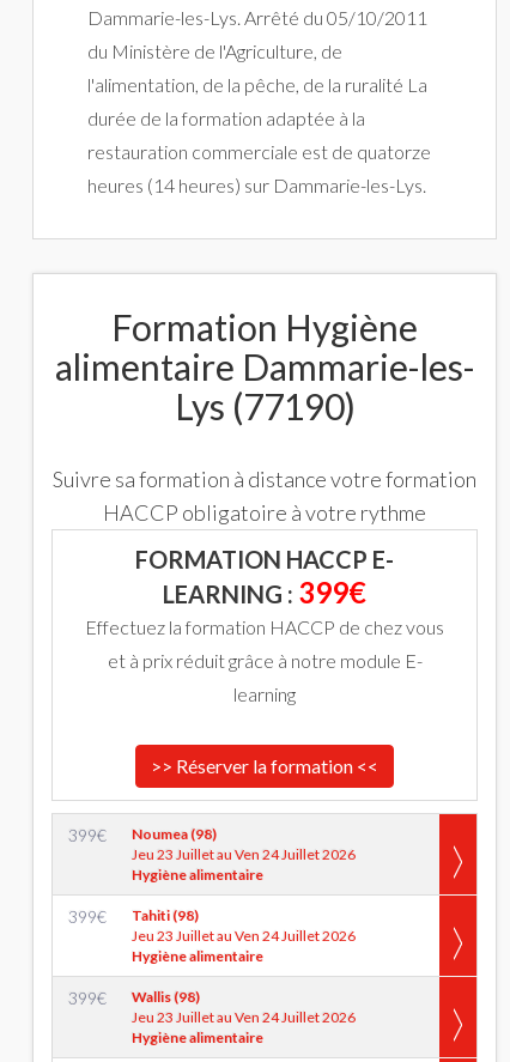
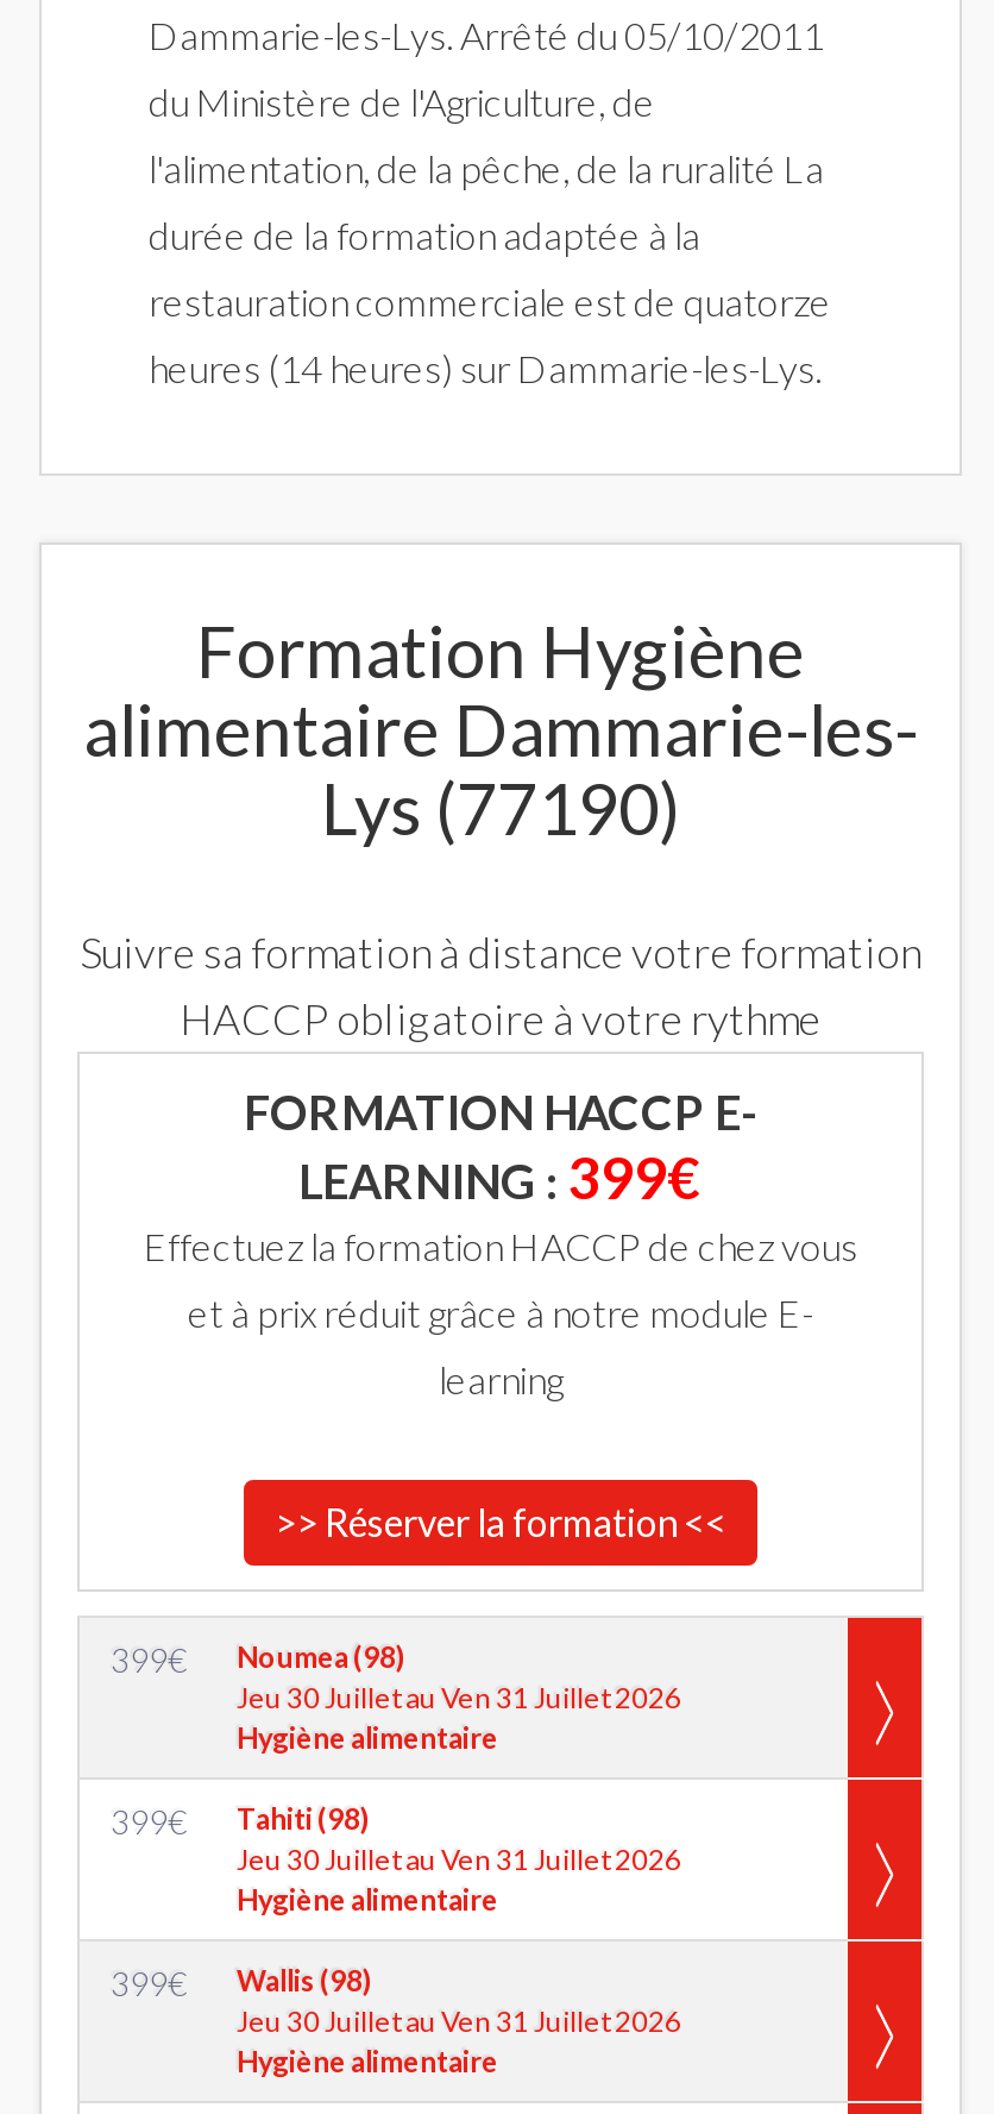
[132,845,356,863] Jeu 23 Juillet au Ven 24 Juillet 2026 -> [237,1680,681,1715] Jeu 30 Juillet au Ven 31 Juillet 2026
[132,927,356,945] Jeu 23 Juillet au Ven 24 Juillet 2026 -> [237,1842,681,1877] Jeu 30 Juillet au Ven 31 Juillet 2026
[132,1008,356,1026] Jeu 23 Juillet au Ven 24 Juillet 2026 -> [237,2003,681,2039] Jeu 30 Juillet au Ven 31 Juillet 2026

